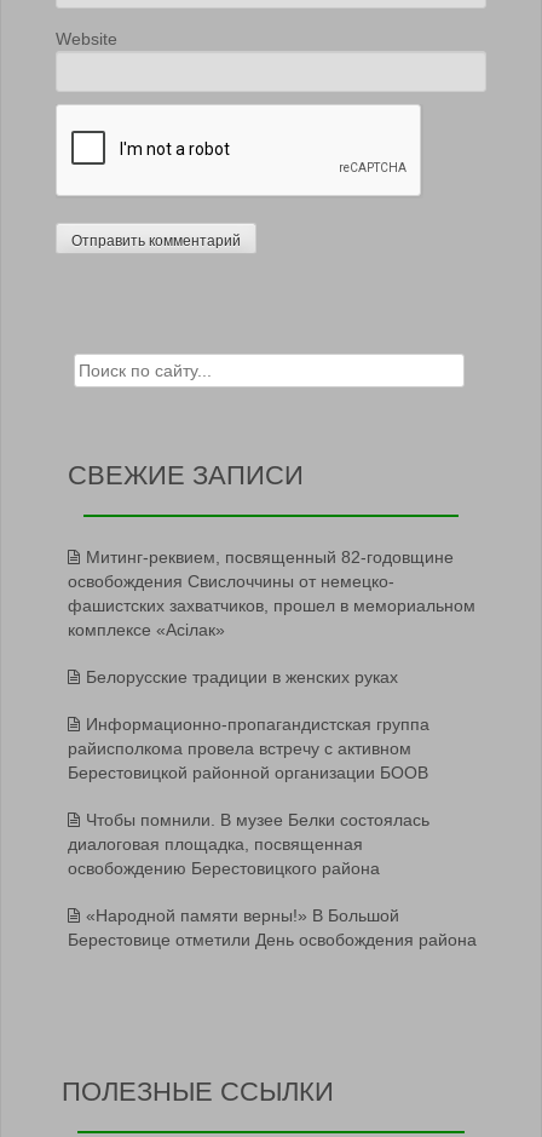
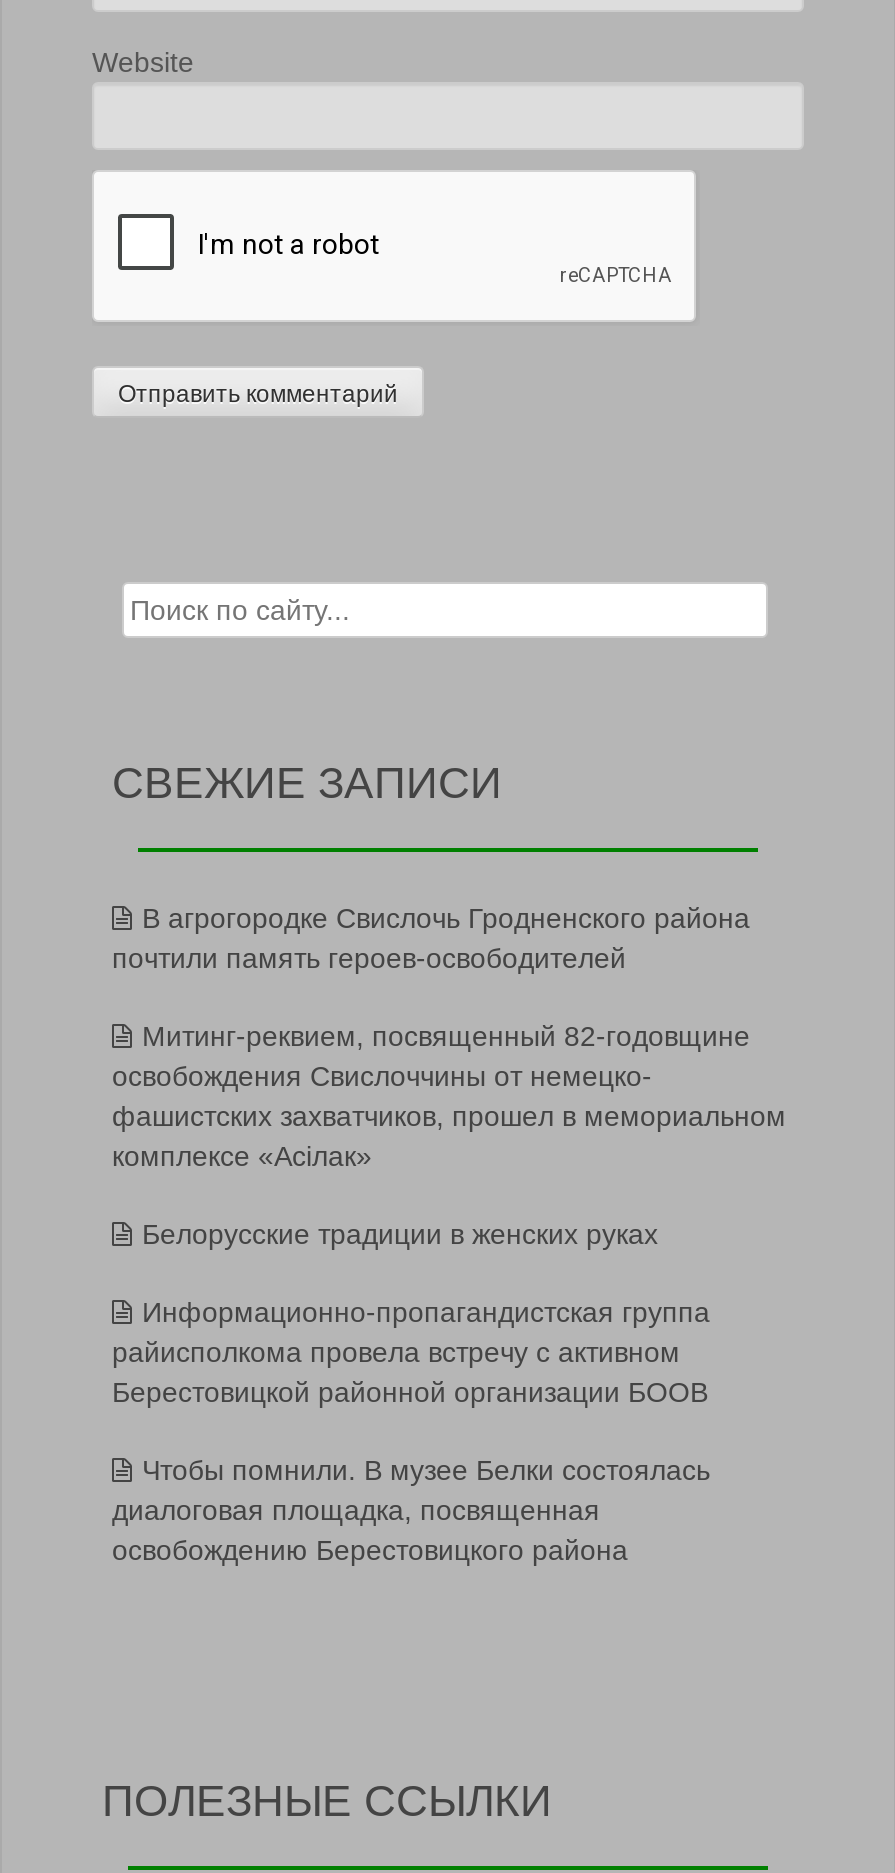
none -> [112,903,750,975] В агрогородке Свислочь Гродненского района | почтили память героев-освободителей
moved [68,548,475,878] -> [112,1021,786,1567]: Митинг-реквием, посвященный 82-годовщине | освобождения Свислоччины от немецко- | фашистских захватчиков, прошел в мемориальном | ... | диалоговая площадка, посвященная | освобождению Берестовицкого района
[68,906,477,950] «Народной памяти верны!» В Большой | Берестовице отметили День освобождения района -> none

